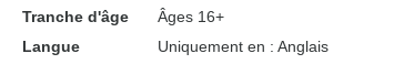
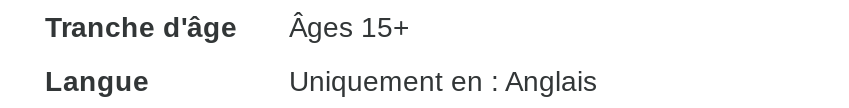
[22,8,224,25] Tranche d'âge Âges 16+ -> [45,11,409,43] Tranche d'âge Âges 15+

